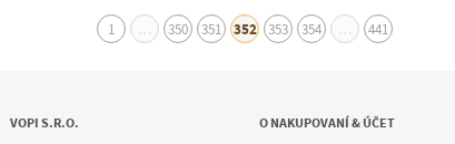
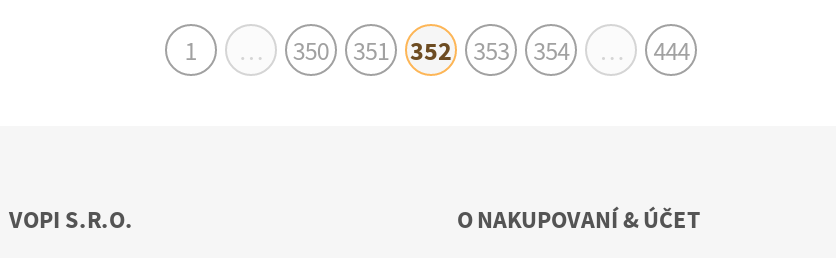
[369,20,389,39] 441 -> [654,34,690,68] 444

